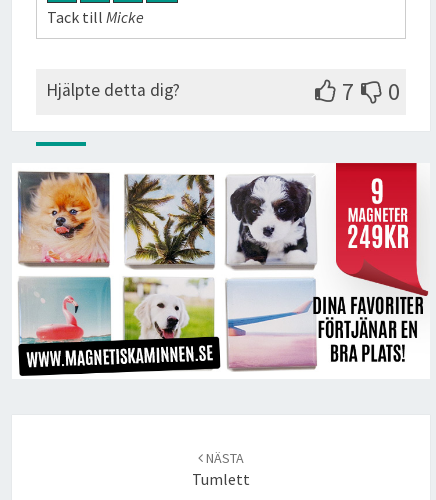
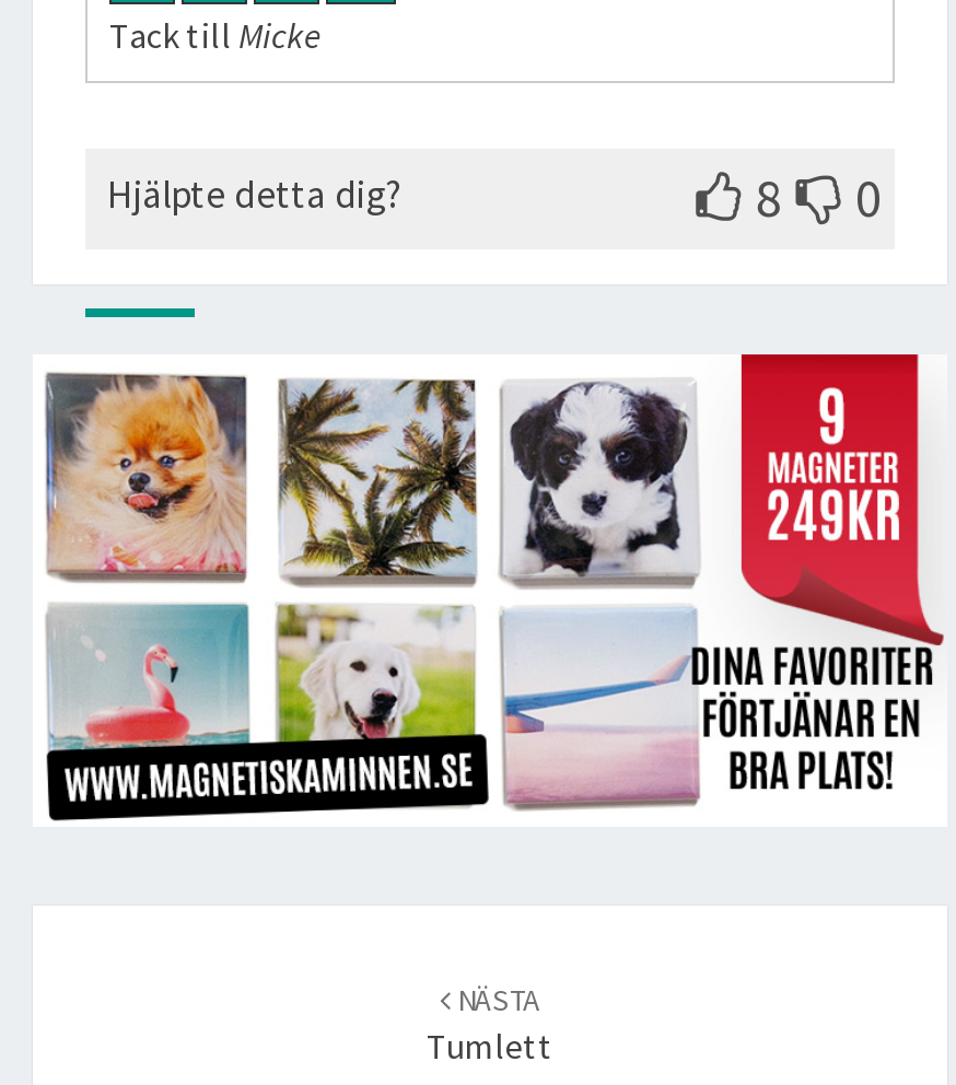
[342,76,400,107] 7 0 -> [756,164,882,232] 8 0

